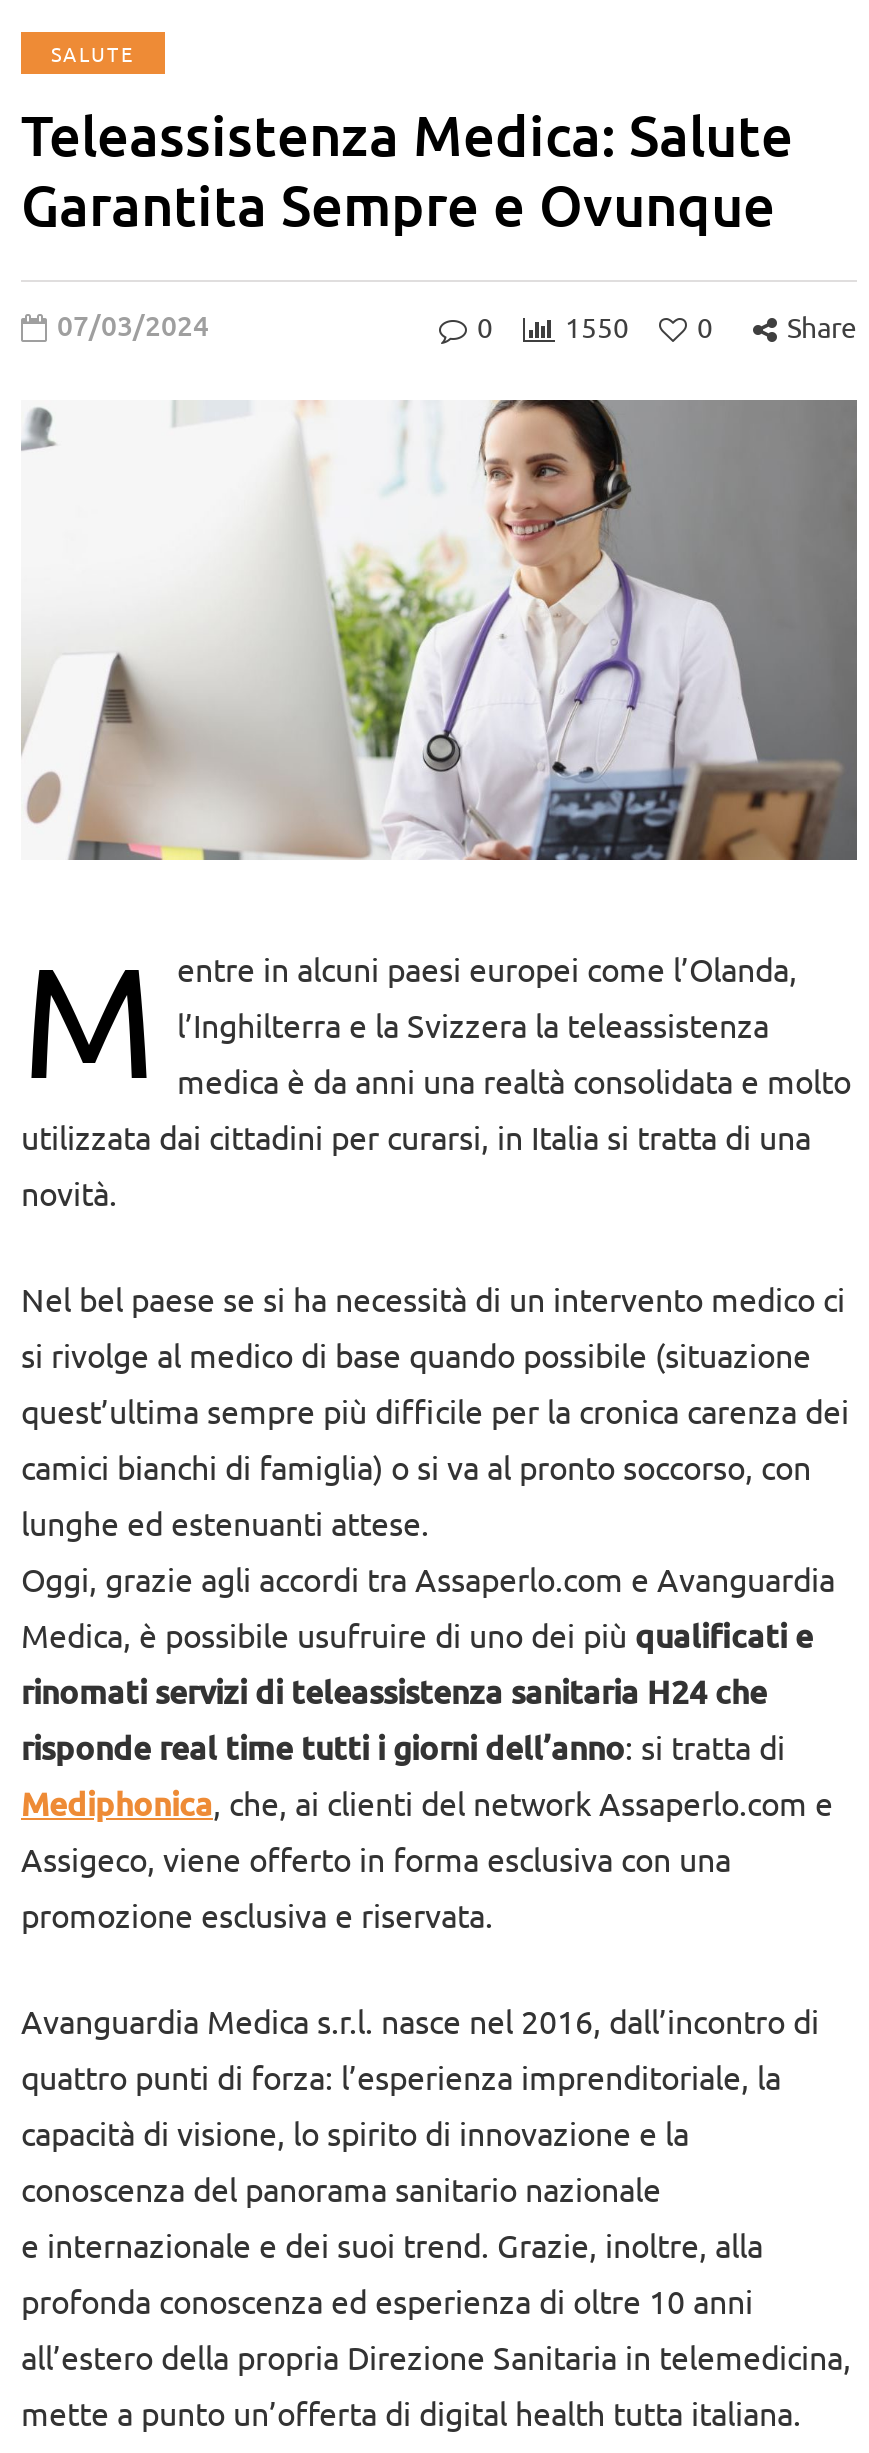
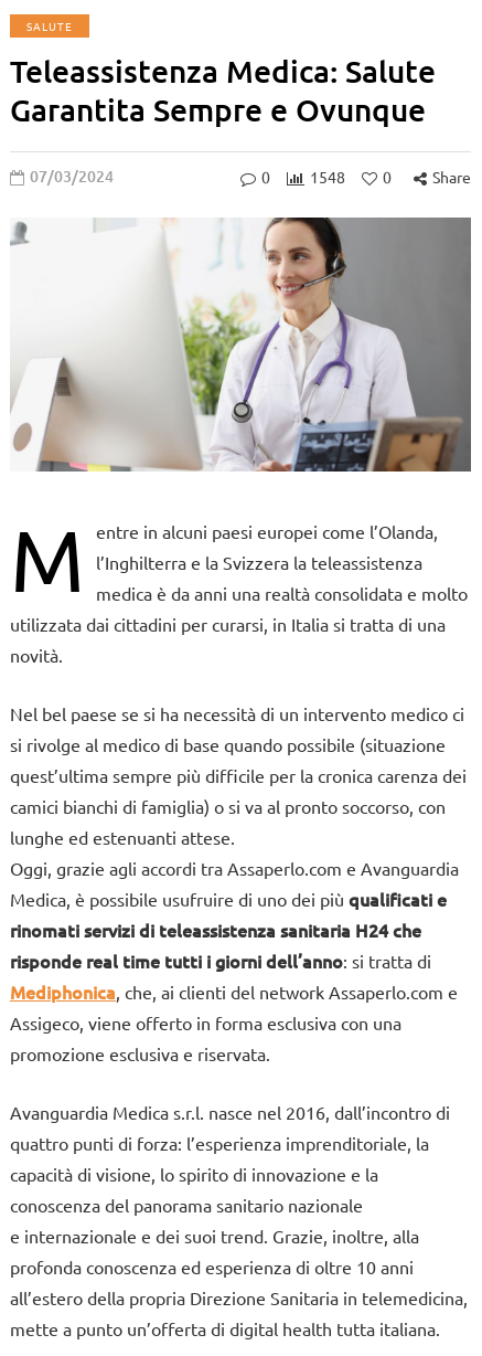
[477,308,713,344] 0 1550 0 -> [261,167,392,186] 0 1548 0

